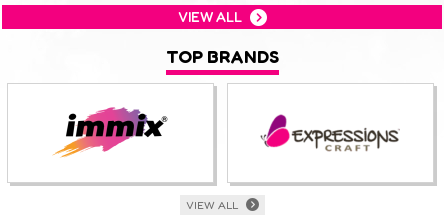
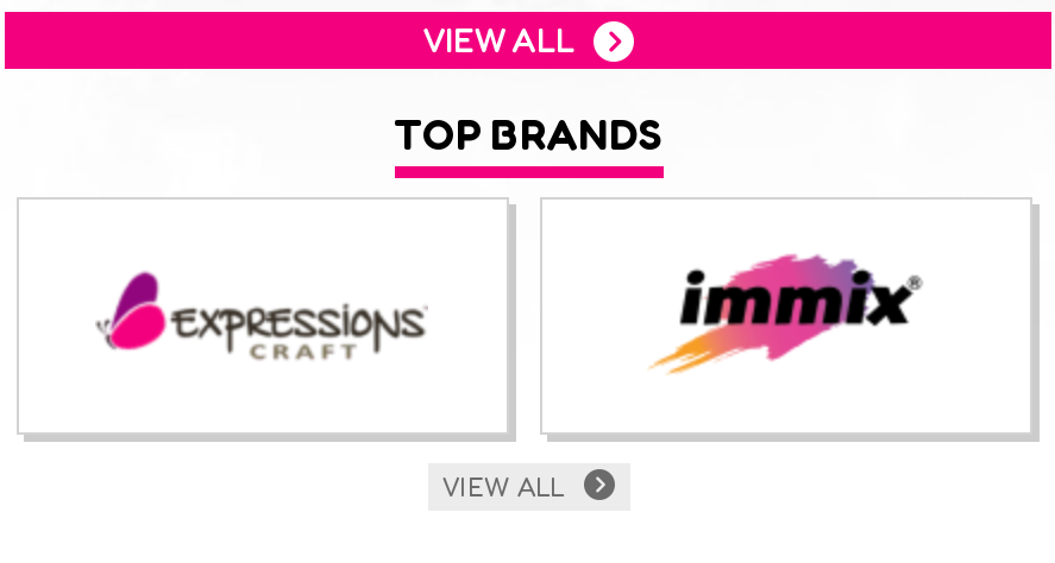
[41,106,178,158] [image] -> [95,254,426,373] [image]
[260,107,399,157] [image] -> [621,252,947,375] [image]

